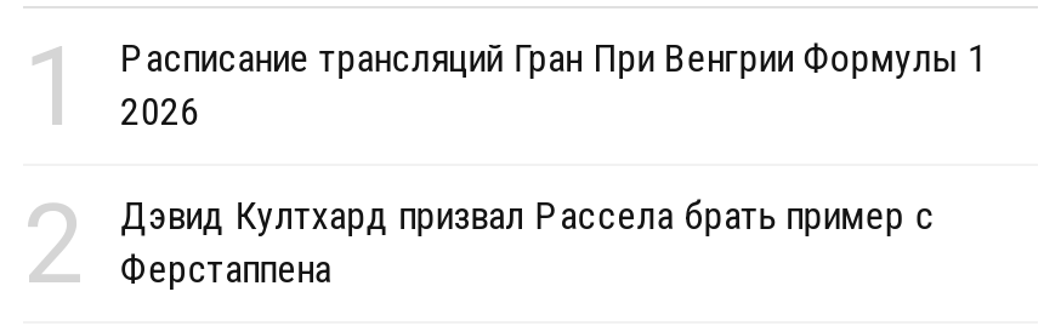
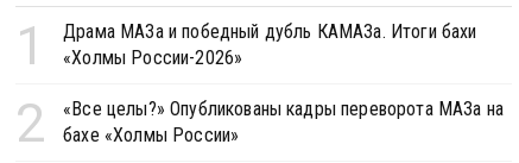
[121,36,987,135] Расписание трансляций Гран При Венгрии Формулы 1 | 2026 -> [63,20,477,69] Драма МАЗа и победный дубль КАМАЗа. Итоги бахи | «Холмы России-2026»
[121,194,935,293] Дэвид Култхард призвал Рассела брать пример с | Ферстаппена -> [63,97,504,146] «Все целы?» Опубликованы кадры переворота МАЗа на | бахе «Холмы России»

